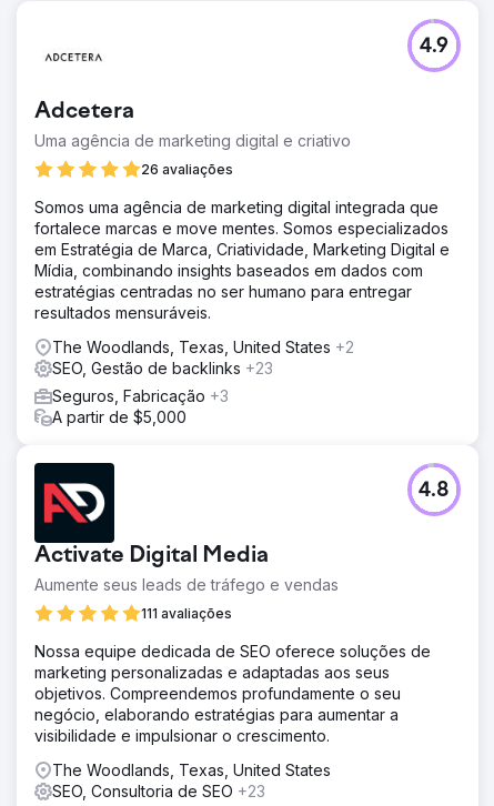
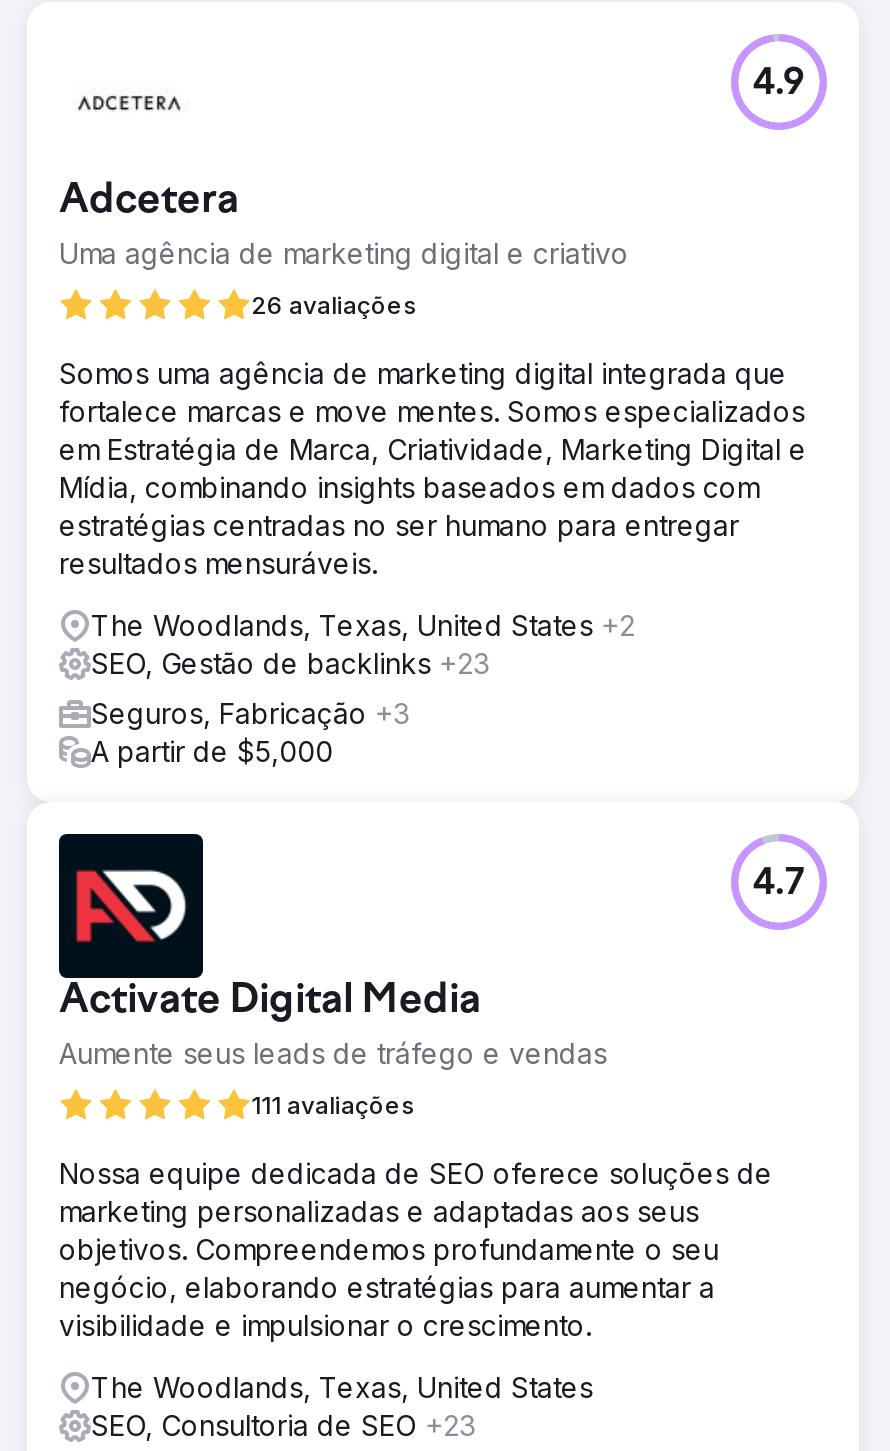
[419,481,450,502] 4.8 -> [753,866,805,904] 4.7

